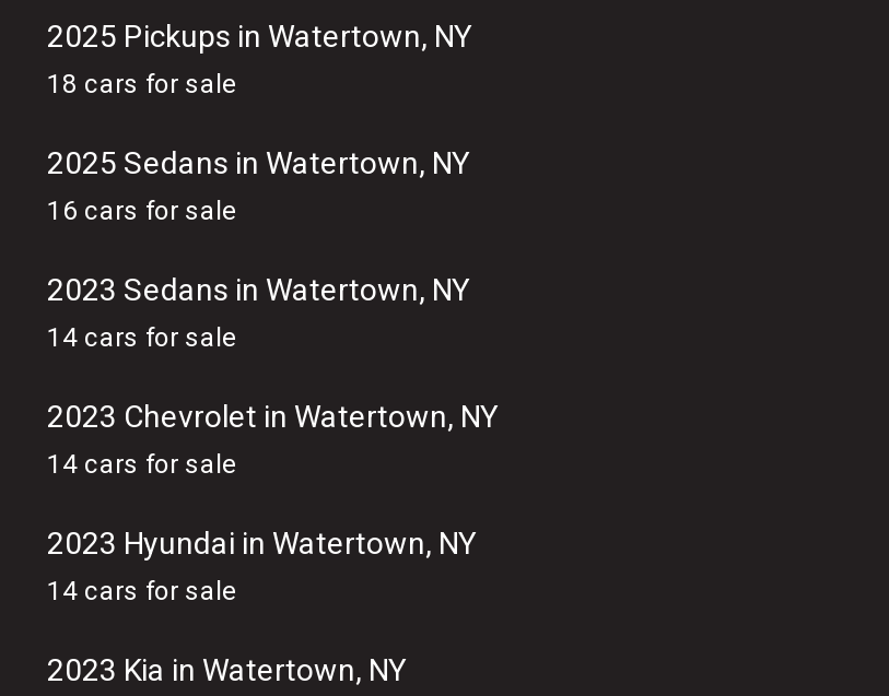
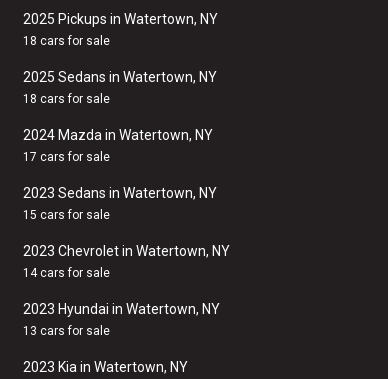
[47,196,237,226] 16 cars for sale -> [23,92,213,164] 18 cars for sale | 2024 Mazda in Watertown, NY | 17 cars for sale
[47,322,237,353] 14 cars for sale -> [23,208,110,222] 15 cars for sale
[47,576,237,606] 14 cars for sale -> [23,324,110,338] 13 cars for sale

